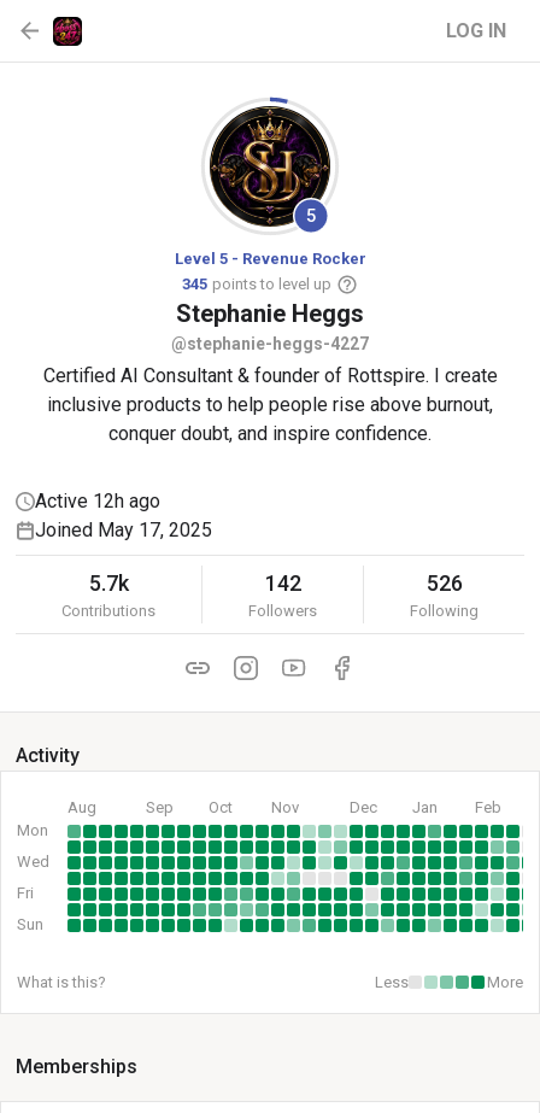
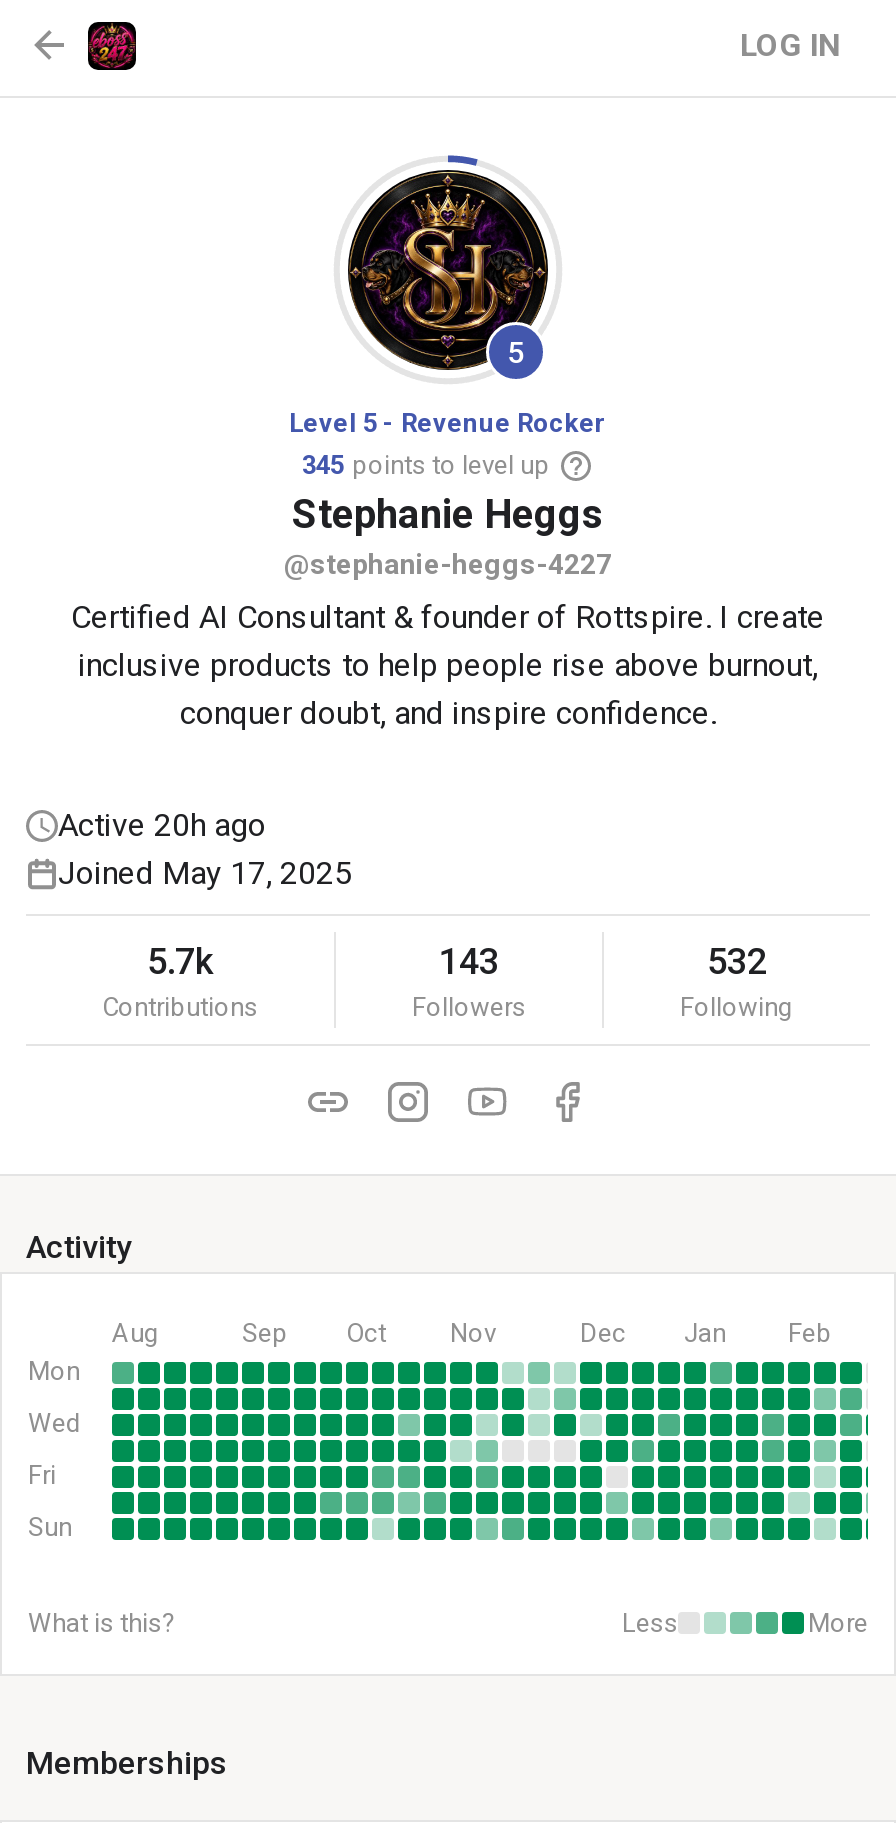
[35,490,160,512] Active 12h ago -> [58,806,266,844] Active 20h ago
[265,570,301,596] 142 -> [439,940,499,982] 143
[426,570,462,596] 526 -> [707,940,767,982] 532

